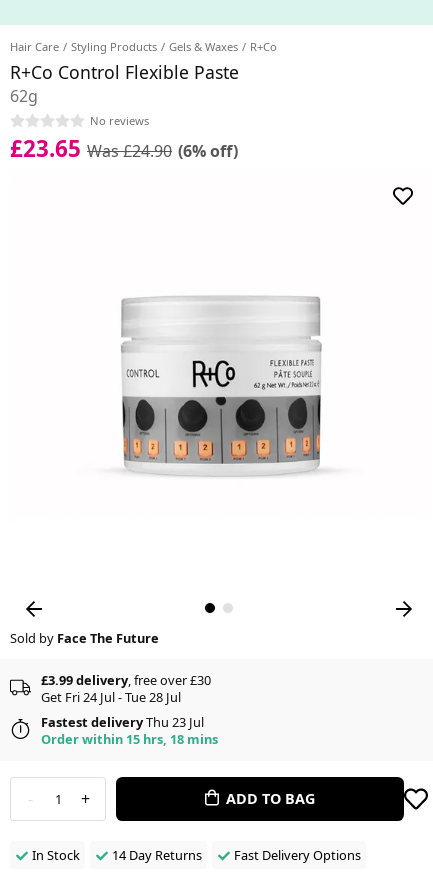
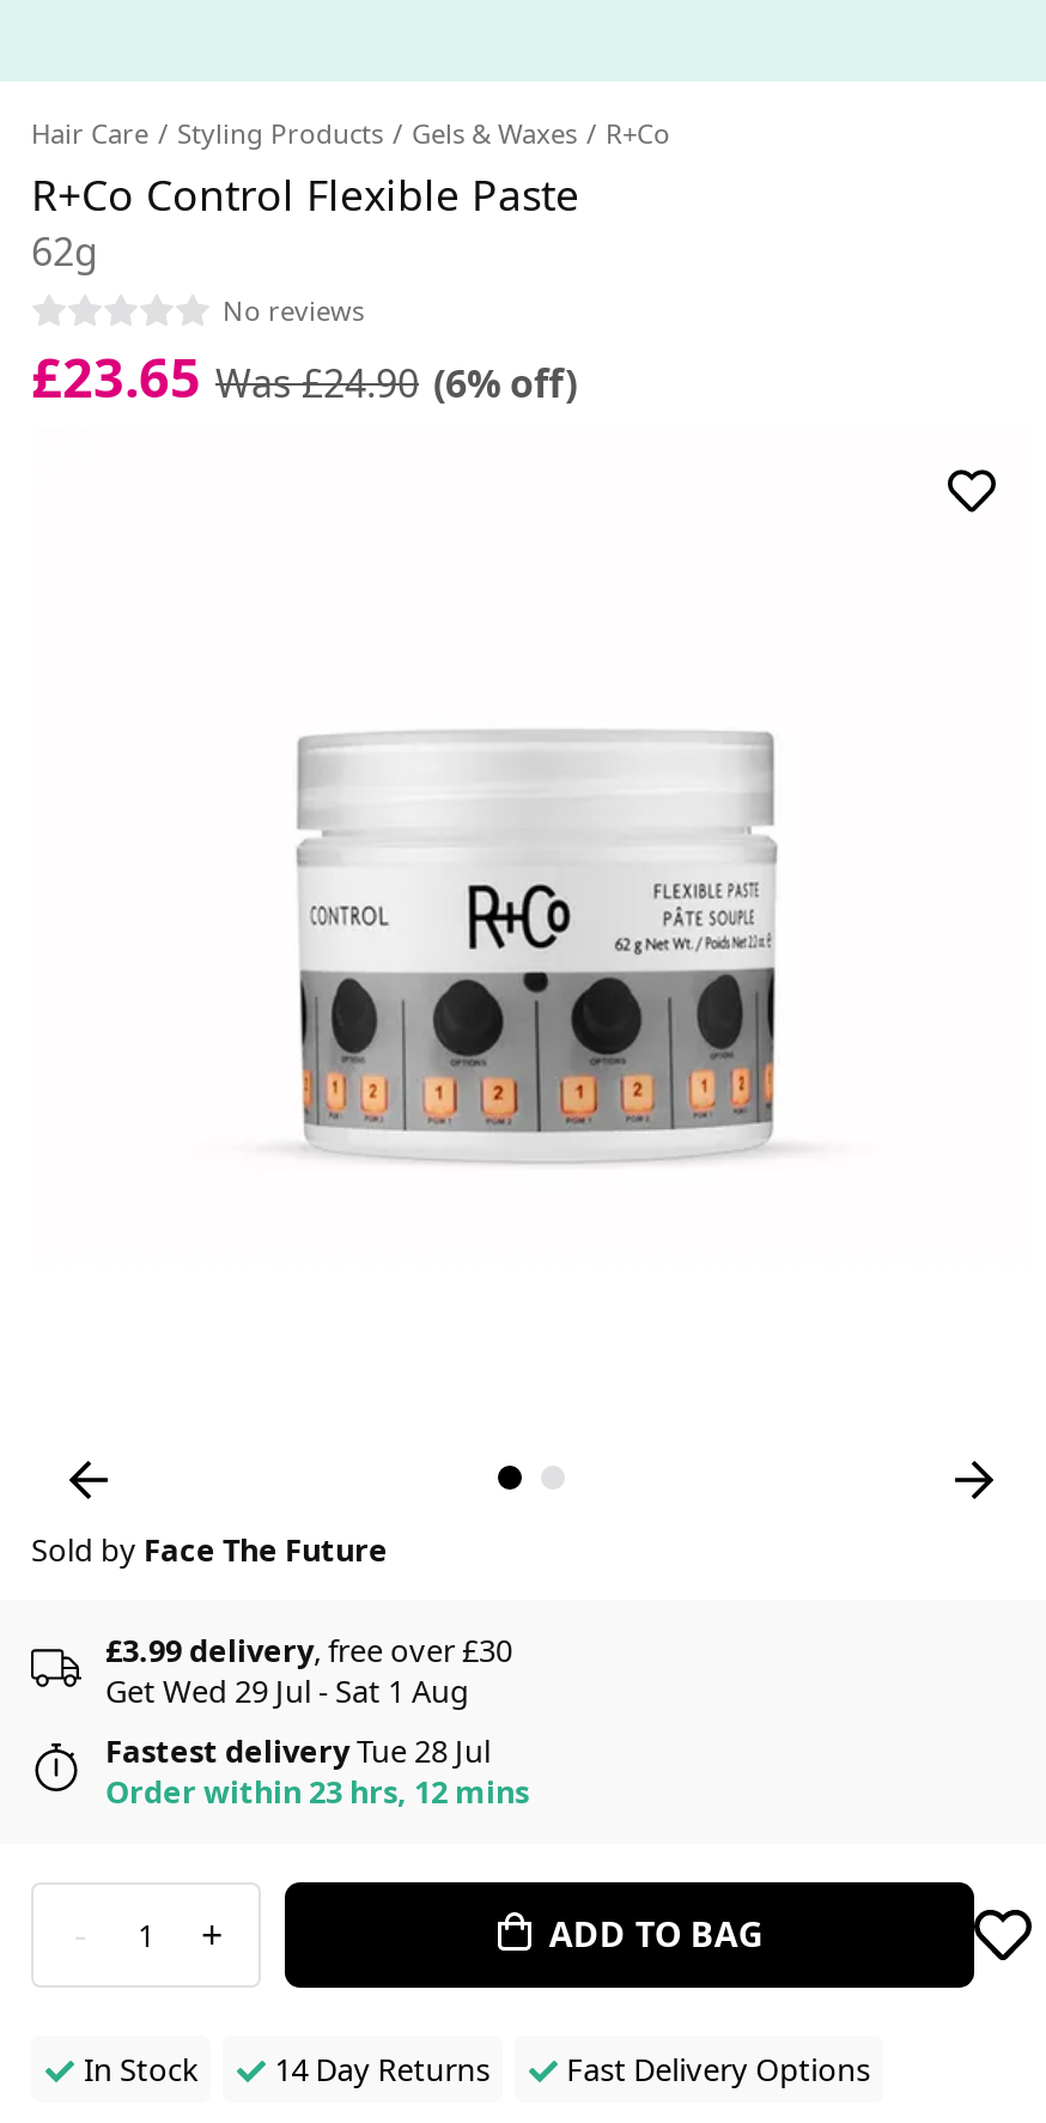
[41,688,181,706] Get Fri 24 Jul - Tue 28 Jul -> [105,1669,469,1712] Get Wed 29 Jul - Sat 1 Aug
[41,713,204,731] Fastest deliveryThu 23 Jul -> [105,1729,491,1772] Fastest deliveryTue 28 Jul
[41,730,218,748] Order within 15 hrs, 18 mins -> [105,1769,529,1812] Order within 23 hrs, 12 mins

